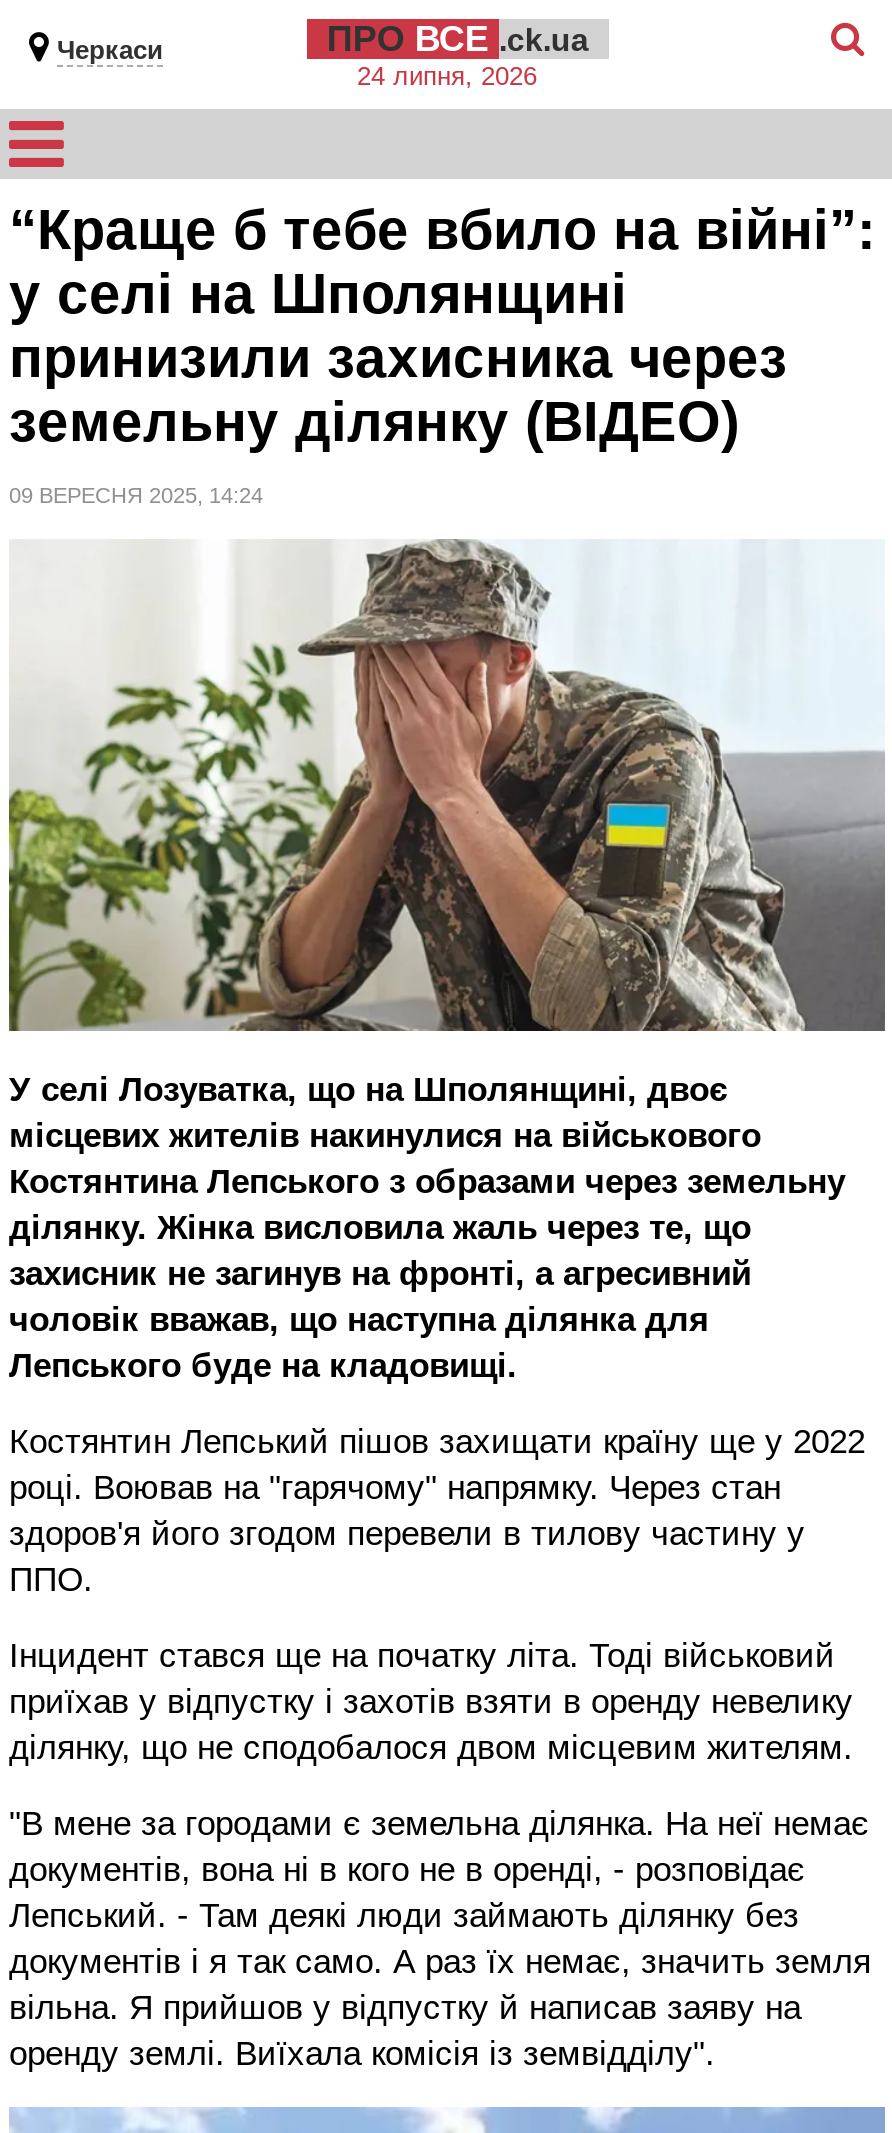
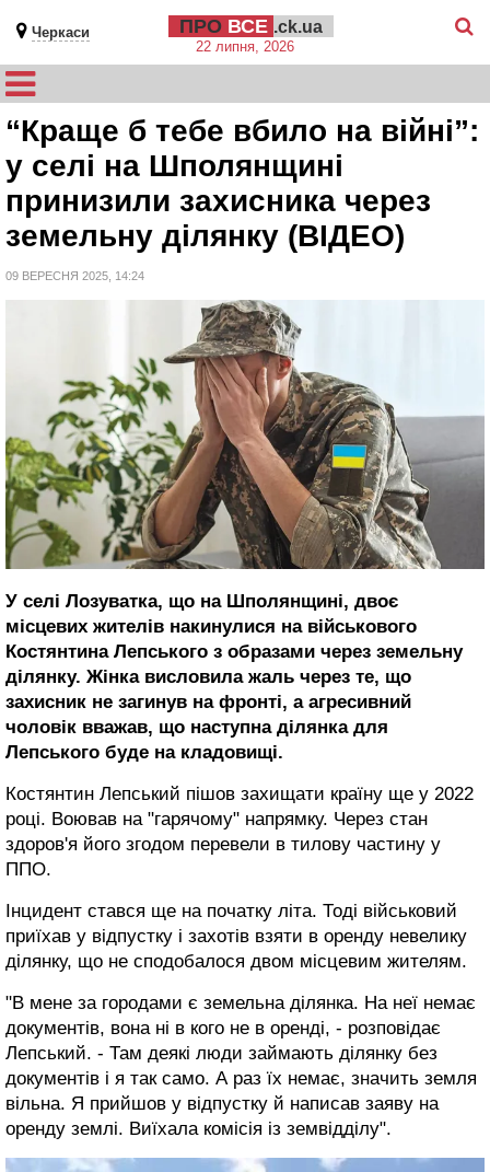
[357,61,537,91] 24 липня, 2026 -> [196,38,294,55] 22 липня, 2026

